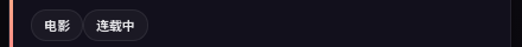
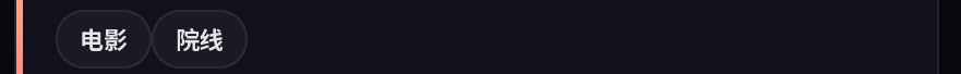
[96,16,135,35] 连载中 -> [176,22,224,56] 院线

